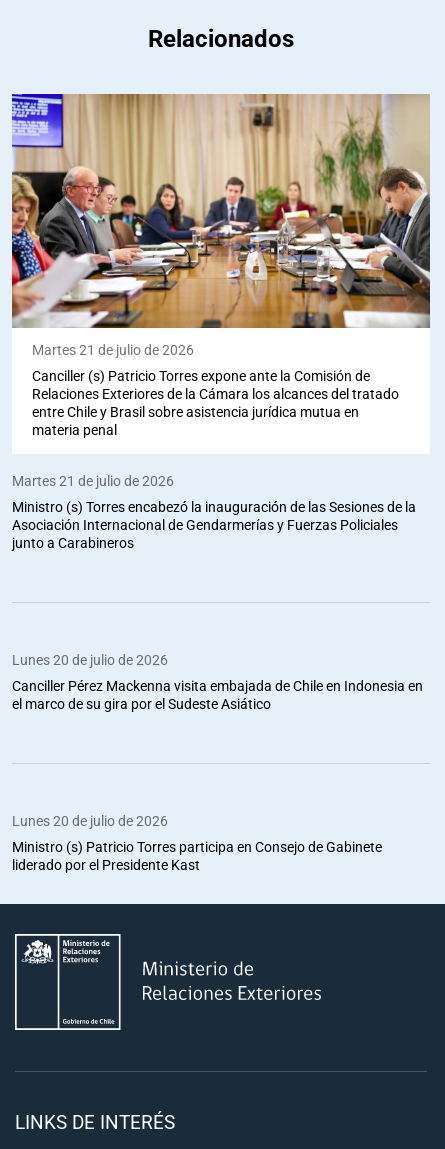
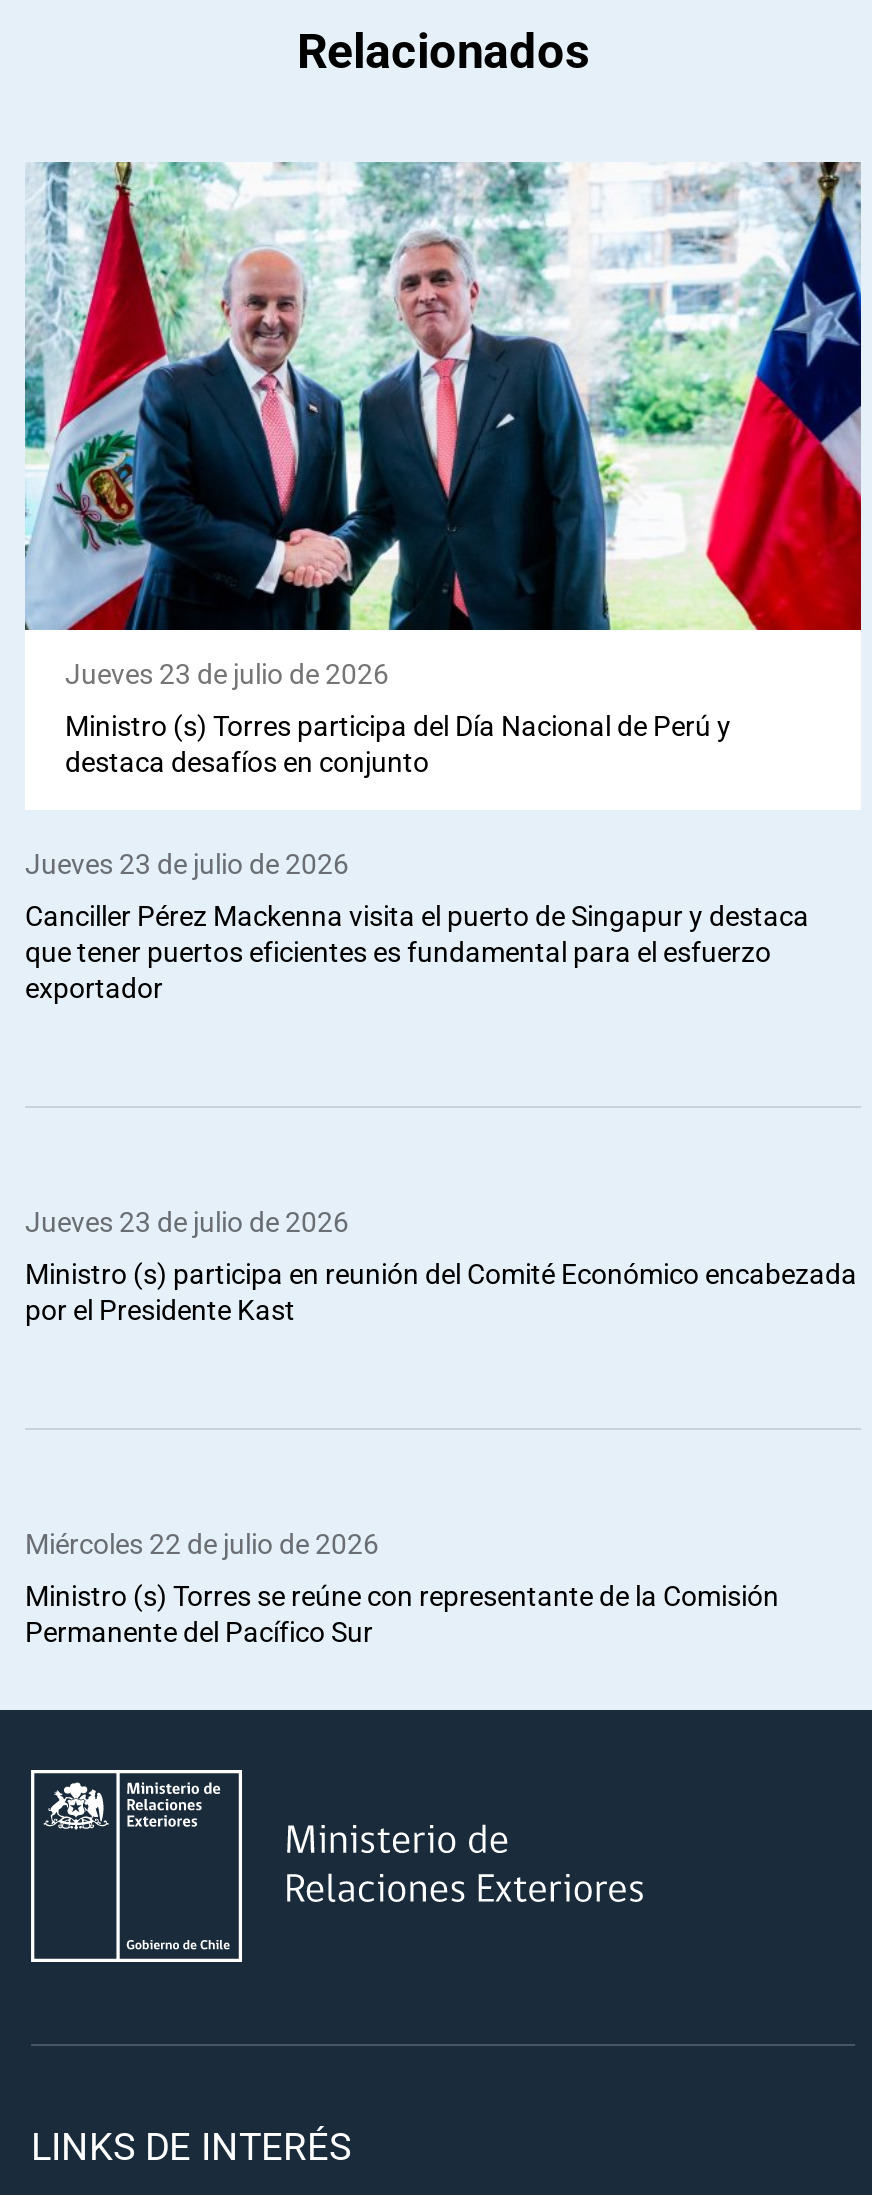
[11,93,431,439] [image] | Martes 21 de julio de 2026 | Canciller (s) Patricio Torres expone ante la Comisión de | Relaciones Exteriores de la Cámara los alcances del tratado | entre Chile y Brasil sobre asistencia jurídica mutua en | materia penal -> [23,160,863,780] [image] | Jueves 23 de julio de 2026 | Ministro (s) Torres participa del Día Nacional de Perú y | destaca desafíos en conjunto
[12,471,416,552] Martes 21 de julio de 2026 | Ministro (s) Torres encabezó la inauguración de las Sesiones de la | Asociación Internacional de Gendarmerías y Fuerzas Policiales | junto a Carabineros -> [25,844,809,1006] Jueves 23 de julio de 2026 | Canciller Pérez Mackenna visita el puerto de Singapur y destaca | que tener puertos eficientes es fundamental para el esfuerzo | exportador
[12,650,423,713] Lunes 20 de julio de 2026 | Canciller Pérez Mackenna visita embajada de Chile en Indonesia en | el marco de su gira por el Sudeste Asiático -> [25,1202,857,1328] Jueves 23 de julio de 2026 | Ministro (s) participa en reunión del Comité Económico encabezada | por el Presidente Kast
[12,811,382,874] Lunes 20 de julio de 2026 | Ministro (s) Patricio Torres participa en Consejo de Gabinete | liderado por el Presidente Kast -> [25,1524,779,1650] Miércoles 22 de julio de 2026 | Ministro (s) Torres se reúne con representante de la Comisión | Permanente del Pacífico Sur

